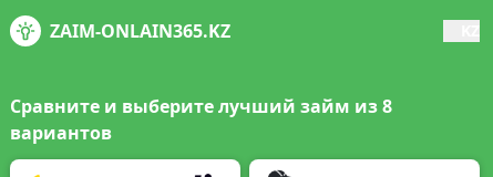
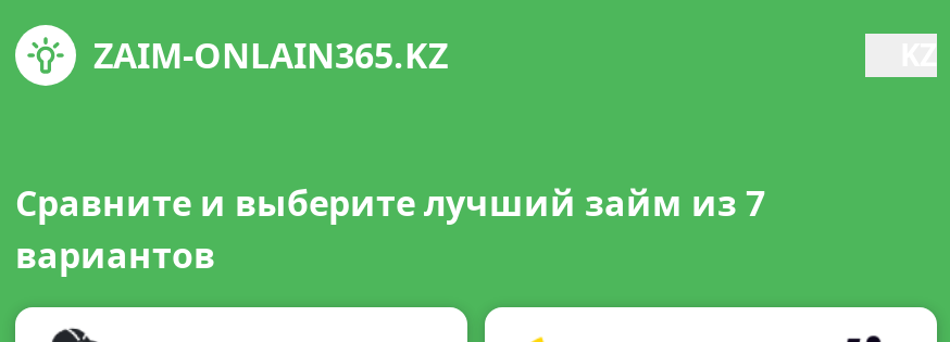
[10,94,392,118] Сравните и выберите лучший займ из 8 -> [15,179,765,227] Сравните и выберите лучший займ из 7

